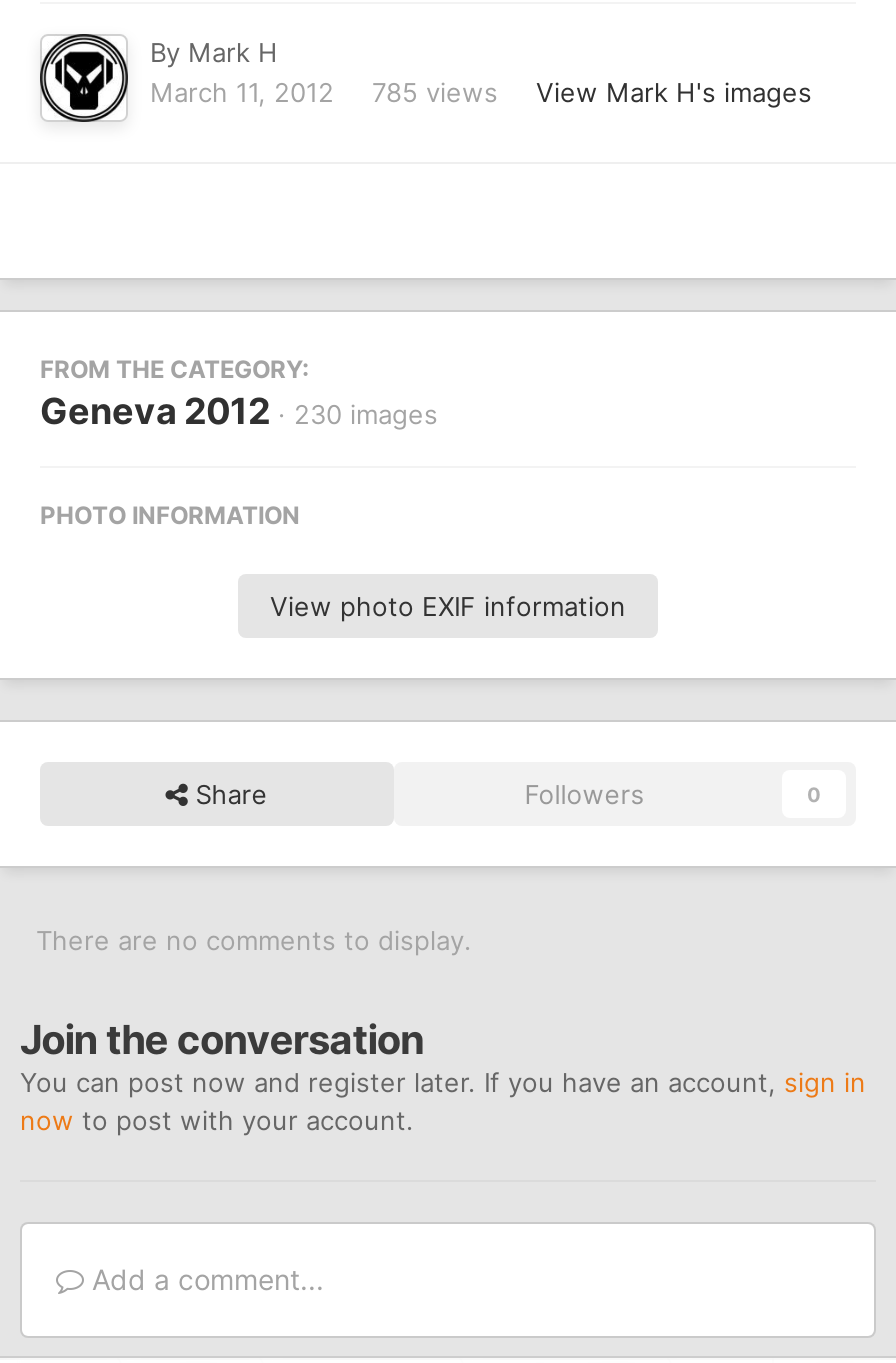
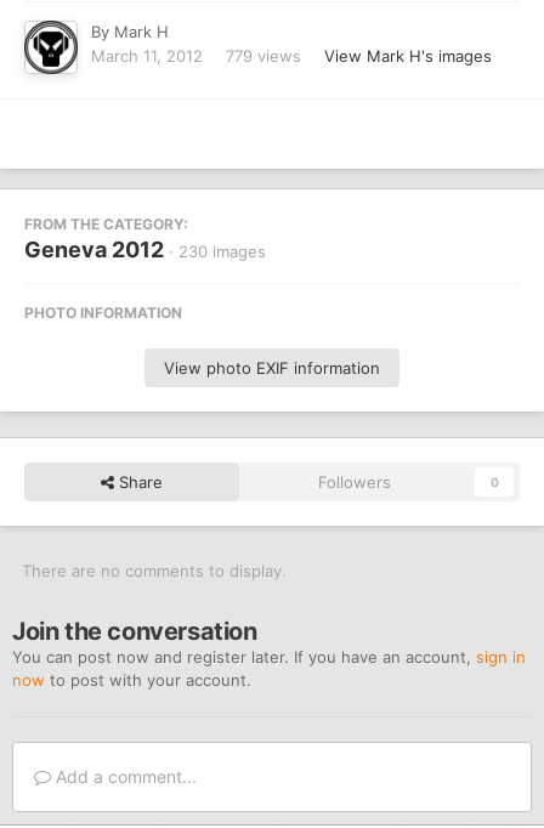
[150,76,812,108] March 11, 2012 785 views View Mark H's images -> [91,46,492,66] March 11, 2012 779 views View Mark H's images

